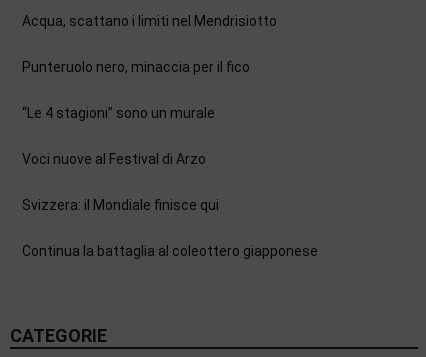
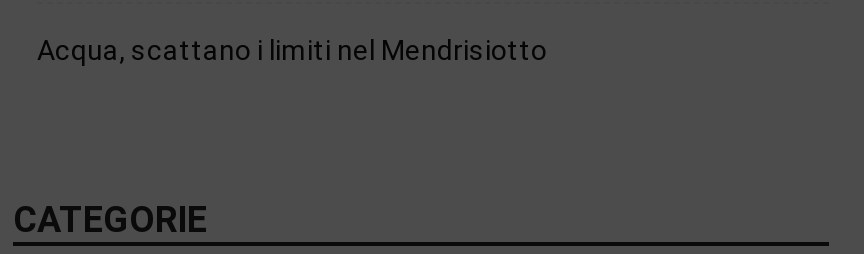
[22,59,318,259] Punteruolo nero, minaccia per il fico | “Le 4 stagioni” sono un murale | Voci nuove al Festival di Arzo | Svizzera: il Mondiale finisce qui | Continua la battaglia al coleottero giapponese -> none

